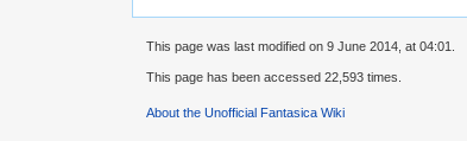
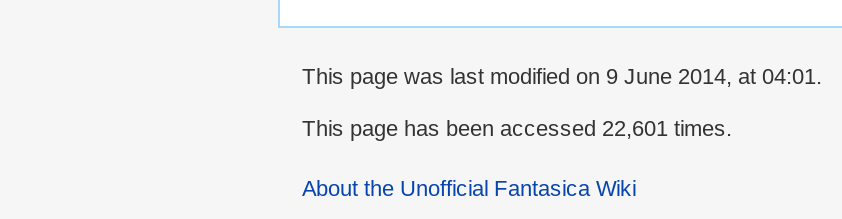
[146,70,402,84] This page has been accessed 22,593 times. -> [302,116,732,140] This page has been accessed 22,601 times.

